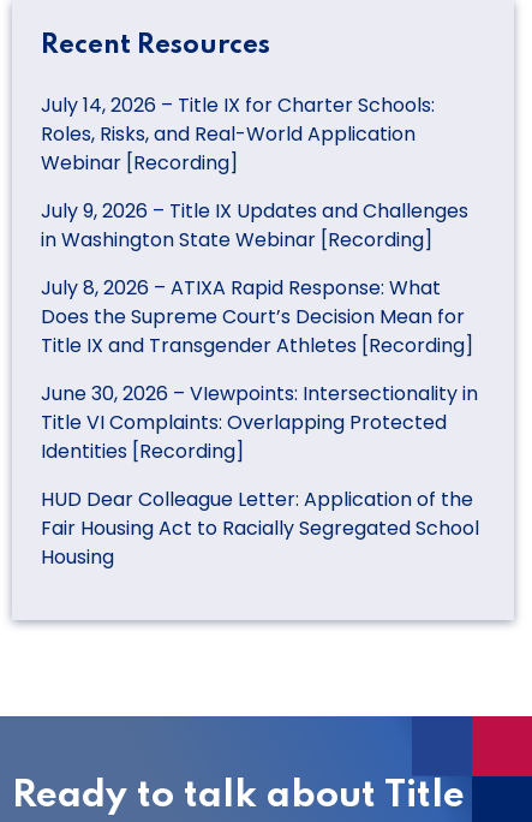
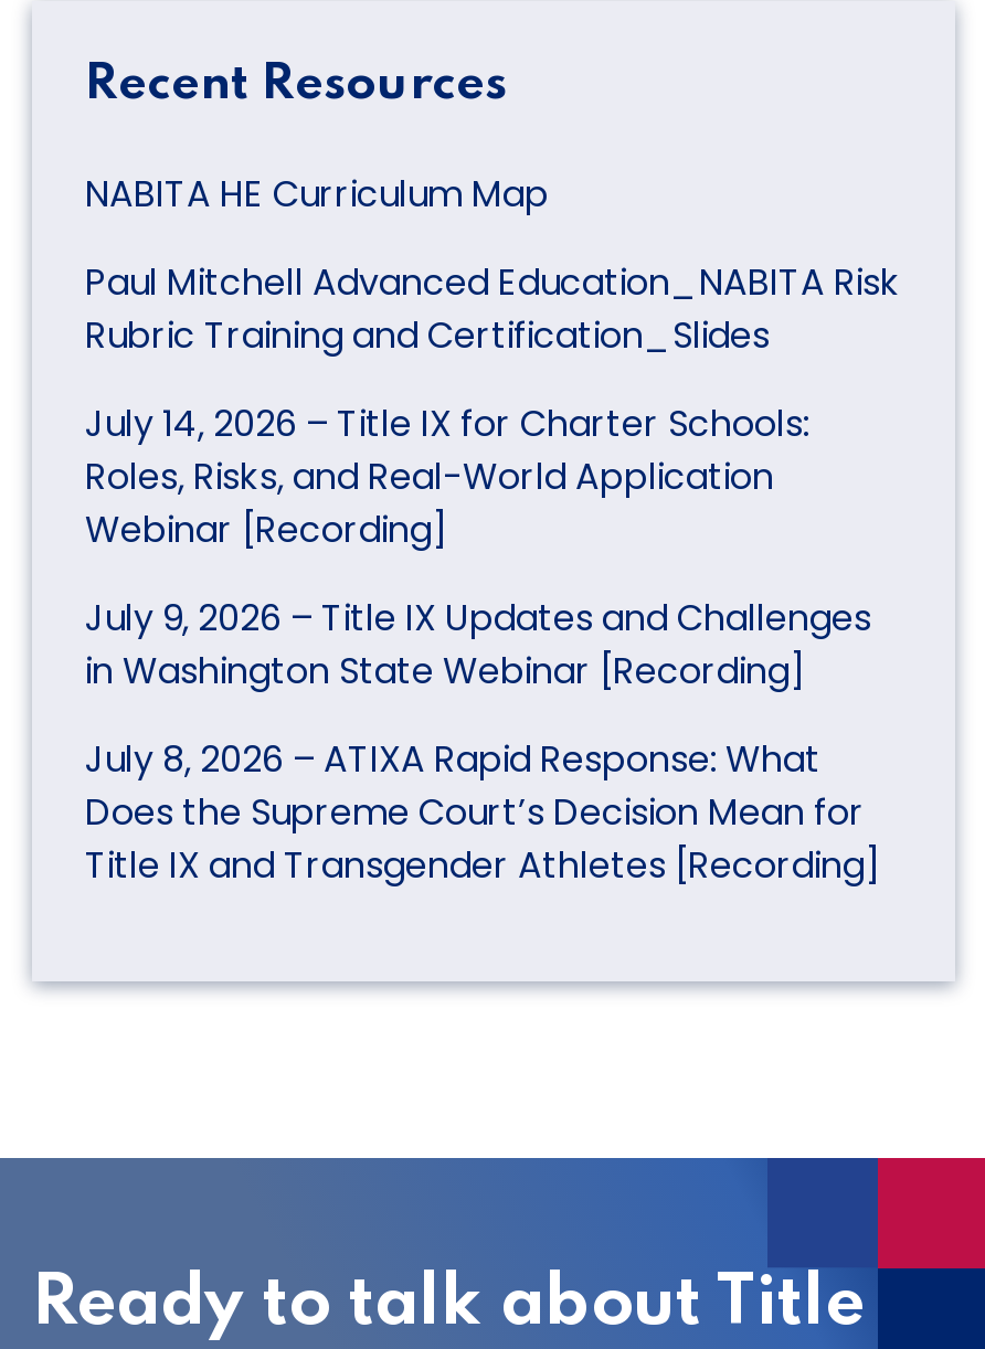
none -> [85,168,900,361] NABITA HE Curriculum Map | Paul Mitchell Advanced Education_NABITA Risk | Rubric Training and Certification_Slides
moved [41,92,473,360] -> [85,398,880,890]: July 14, 2026 – Title IX for Charter Schools: | Roles, Risks, and Real-World Application | Webinar [Recording] | July 9, 2026 – Title IX Updates and Challenges | in Washington State Webinar [Recording] | July 8, 2026 – ATIXA Rapid Response: What | Does the Supreme Court’s Decision Mean for | Title IX and Transgender Athletes [Recording]
[41,380,479,571] June 30, 2026 – VIewpoints: Intersectionality in | Title VI Complaints: Overlapping Protected | Identities [Recording] | HUD Dear Colleague Letter: Application of the | Fair Housing Act to Racially Segregated School | Housing -> none

